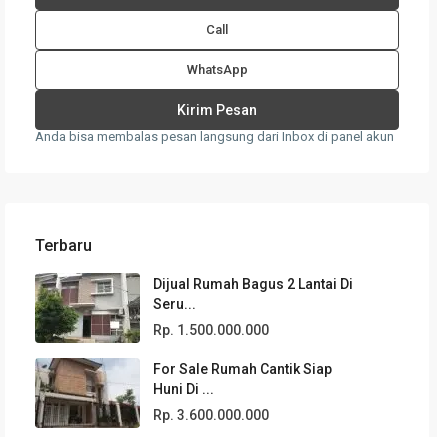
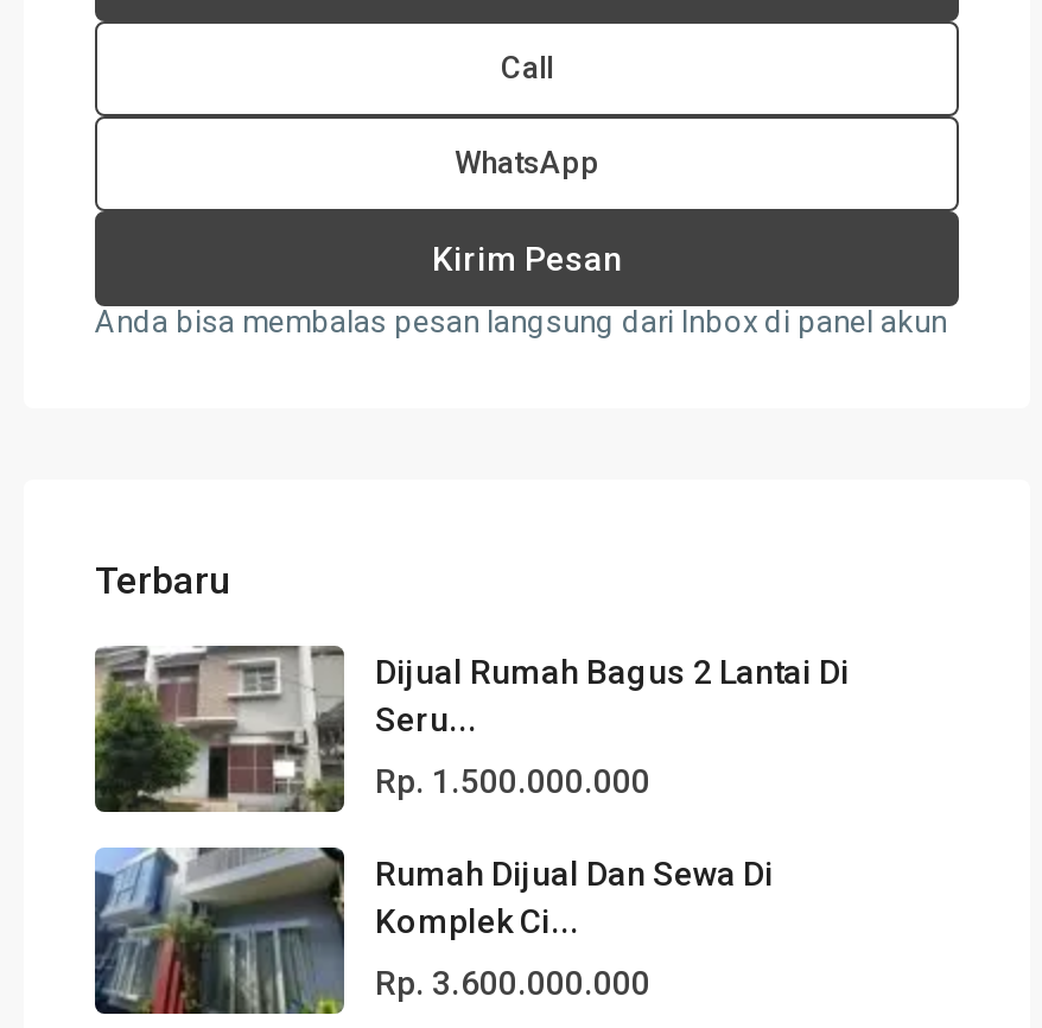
[34,357,332,428] [image] | For Sale Rumah Cantik Siap | Huni Di ... -> [93,845,774,1016] [image] | Rumah Dijual Dan Sewa Di | Komplek Ci...

